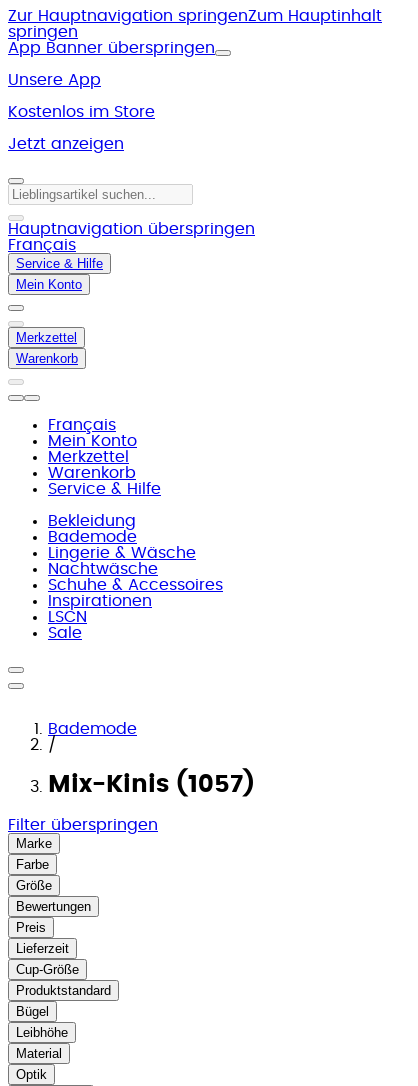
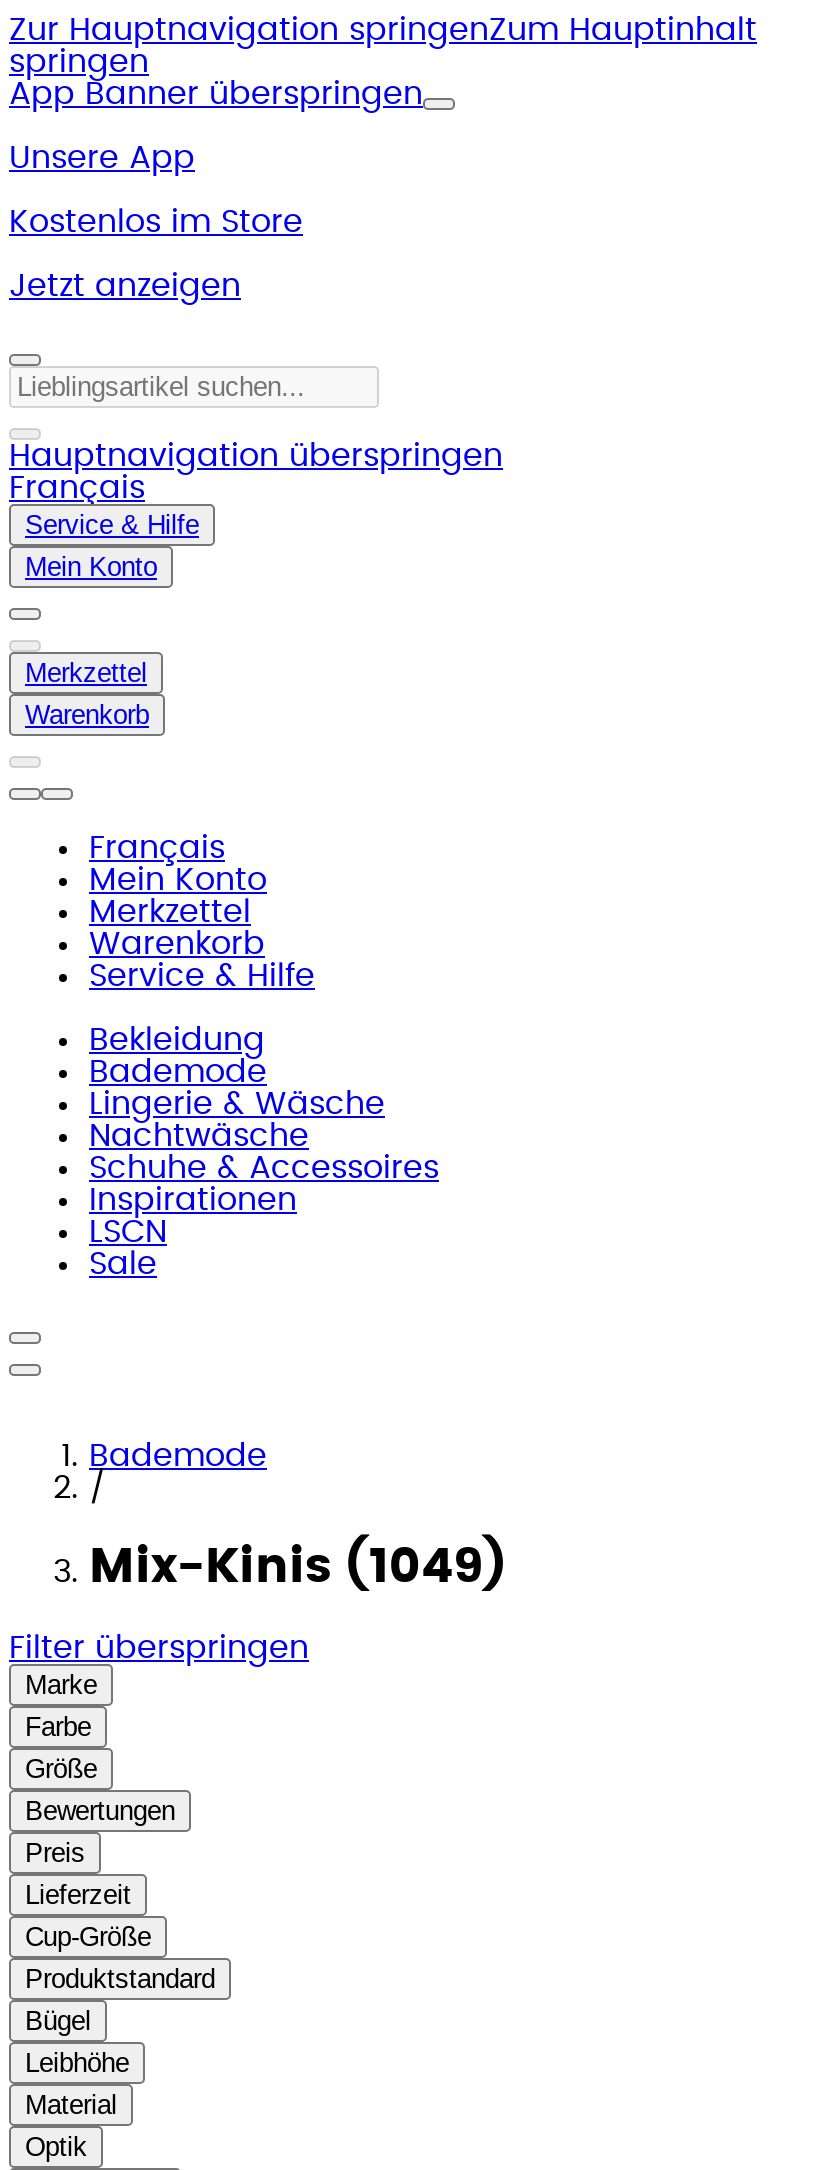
[48,773,255,797] Mix-Kinis (1057) -> [89,1544,507,1592] Mix-Kinis (1049)

